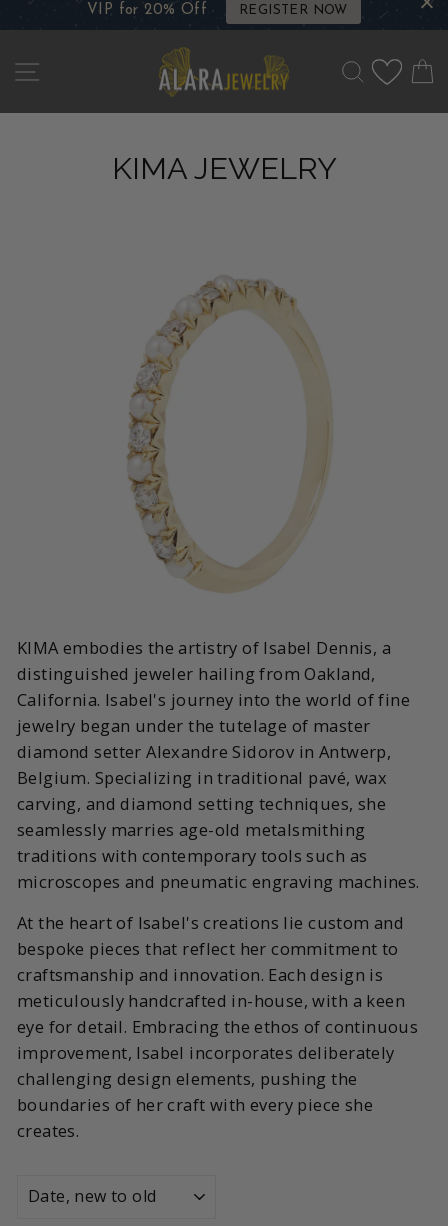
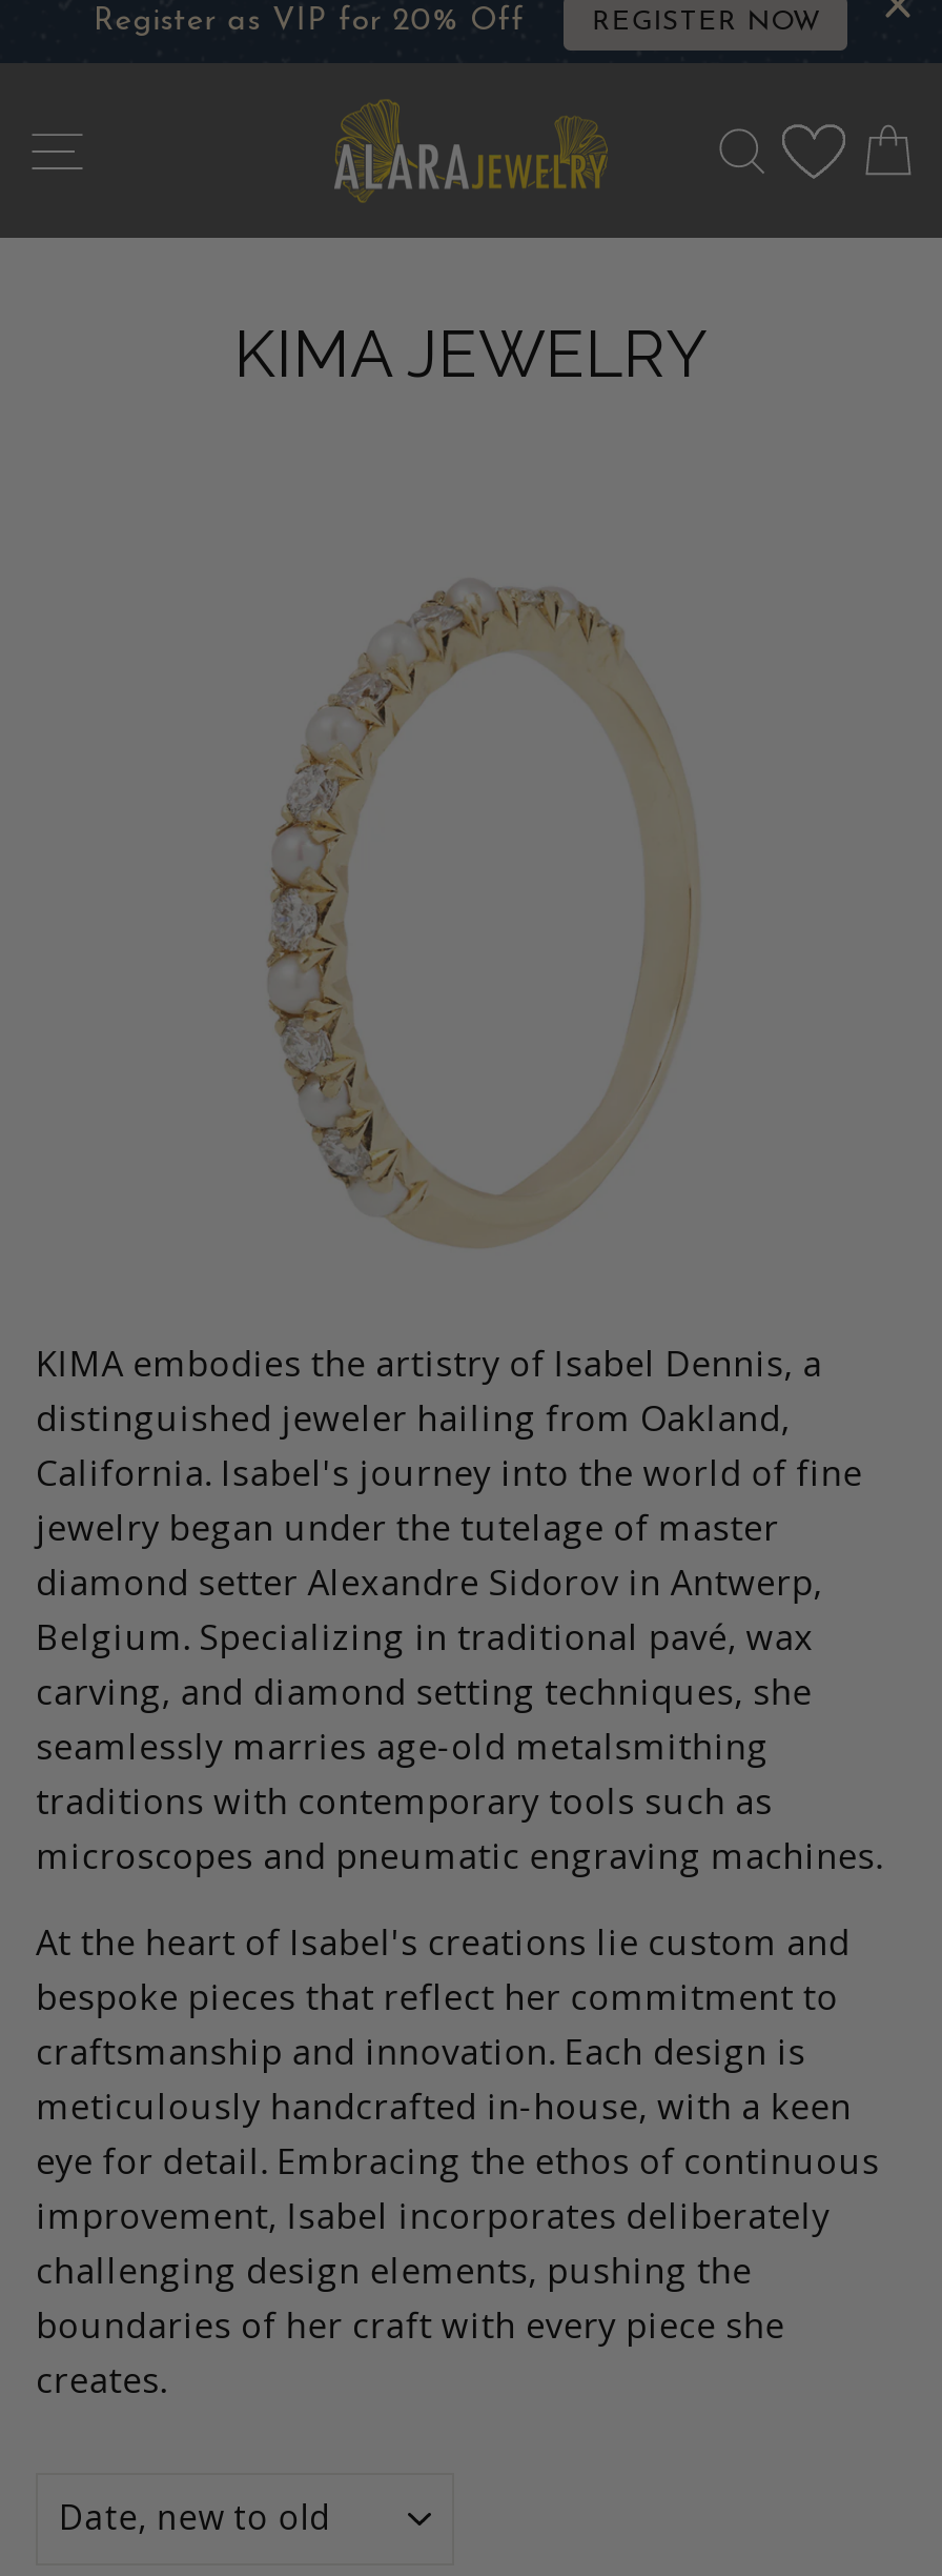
[87,3,207,18] VIP for 20% Off -> [94,6,525,38] Register as VIP for 20% Off

